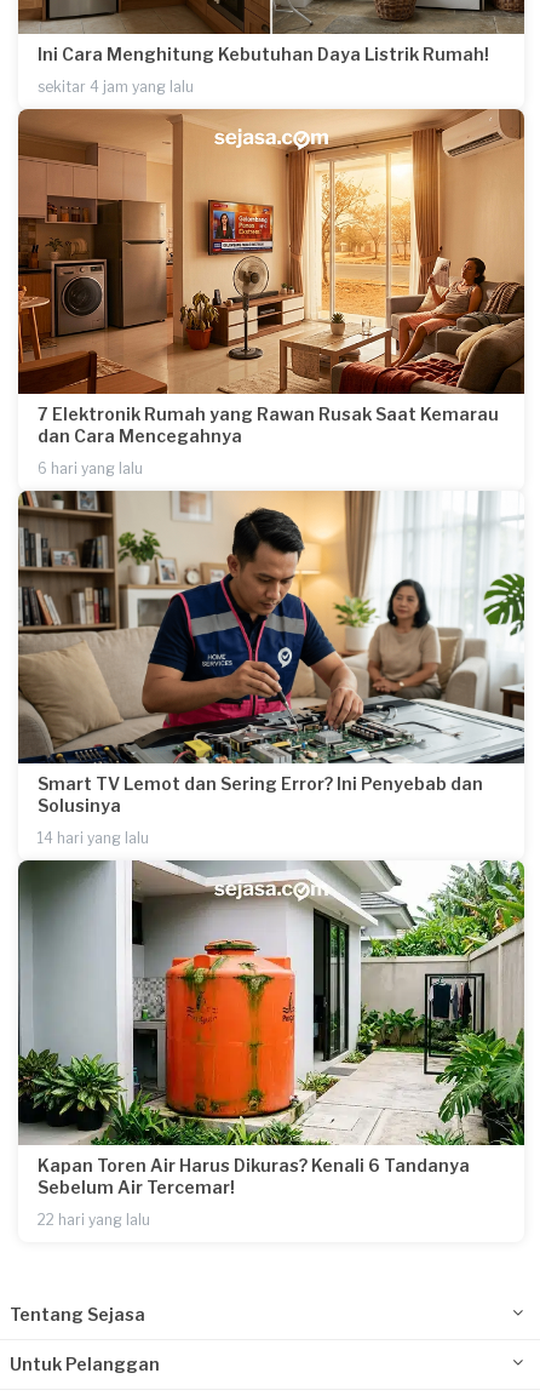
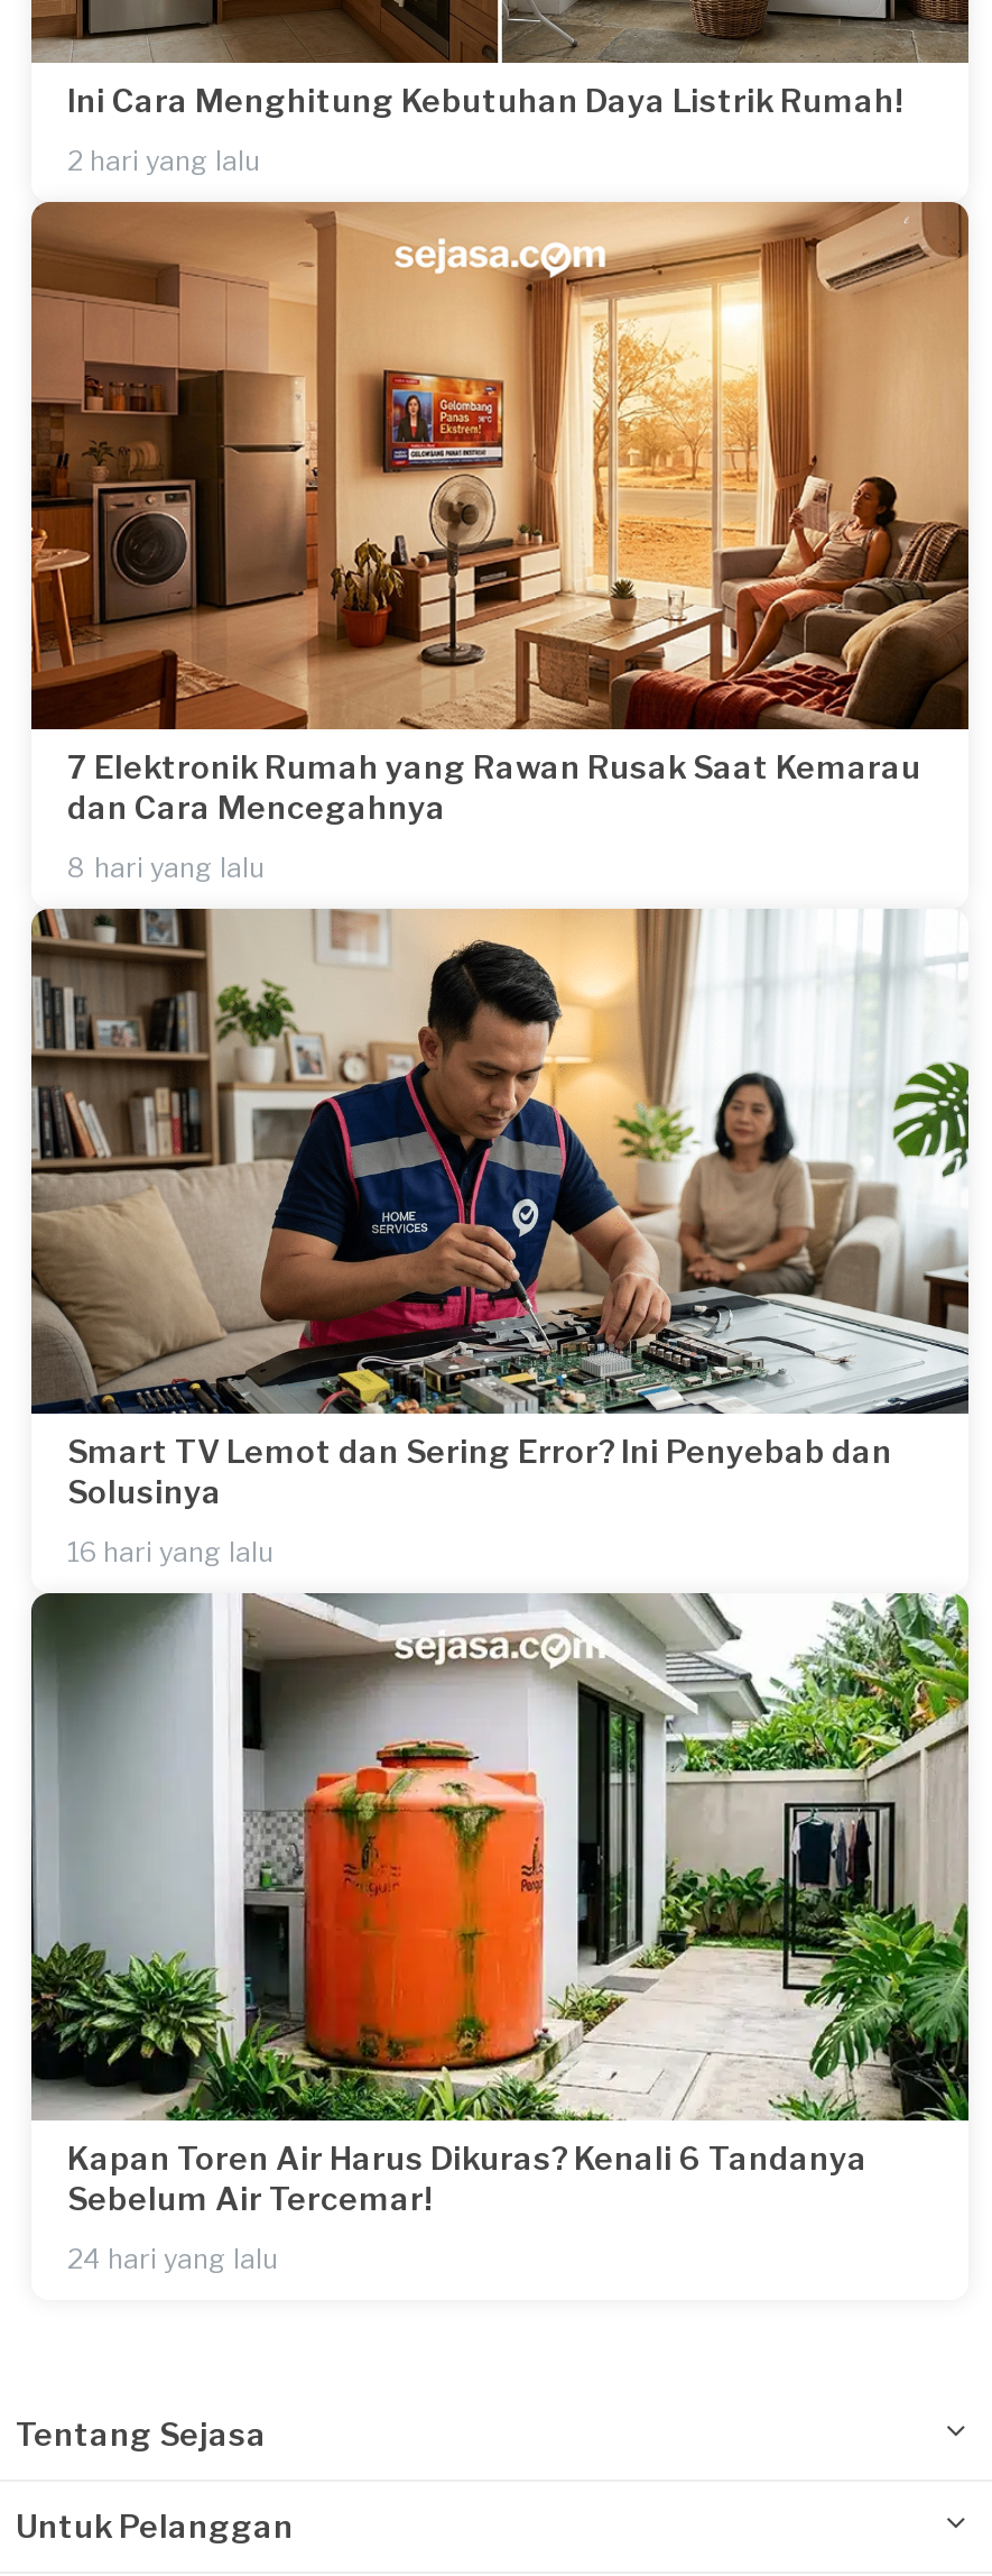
[38,78,194,96] sekitar 4 jam yang lalu -> [67,144,260,178] 2 hari yang lalu
[38,460,143,478] 6 hari yang lalu -> [67,852,265,885] 8 hari yang lalu
[38,829,149,847] 14 hari yang lalu -> [67,1535,274,1569] 16 hari yang lalu
[38,1211,150,1229] 22 hari yang lalu -> [67,2242,278,2276] 24 hari yang lalu

